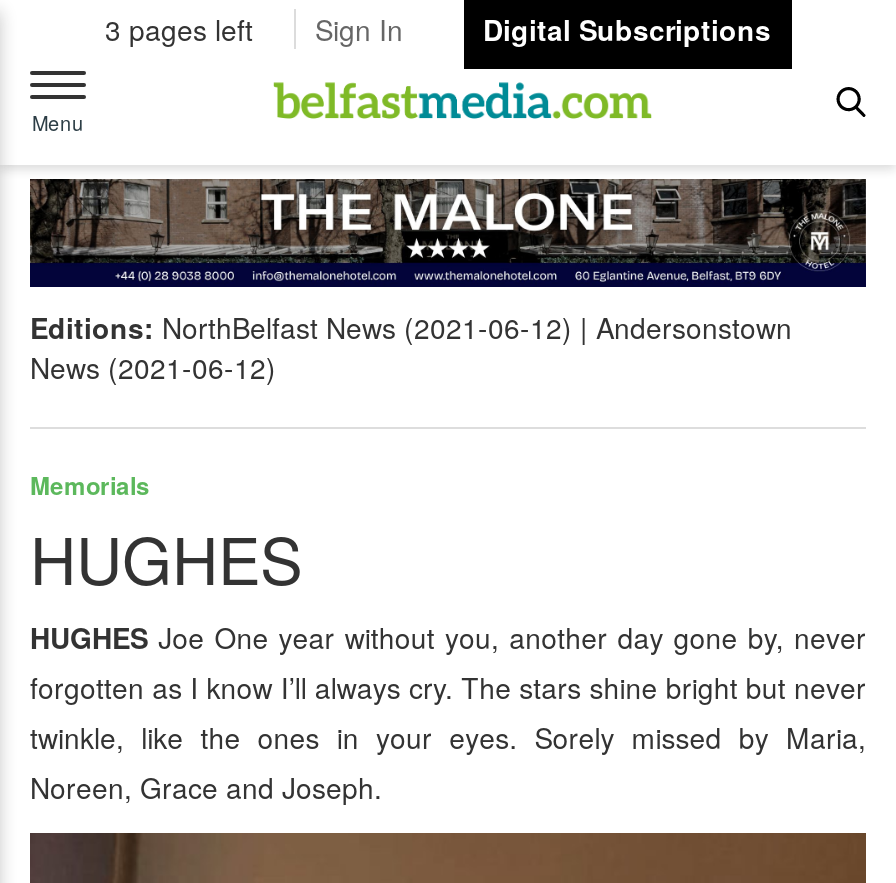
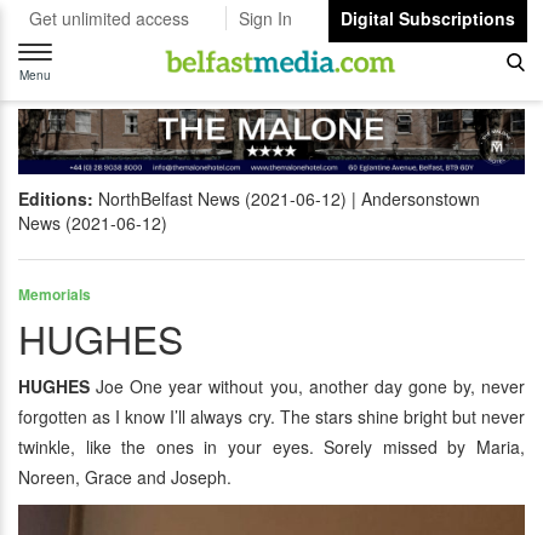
[105,9,253,49] 3 pages left -> [28,6,188,30] Get unlimited access

